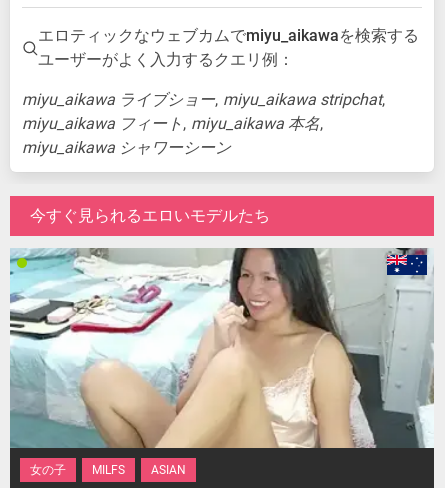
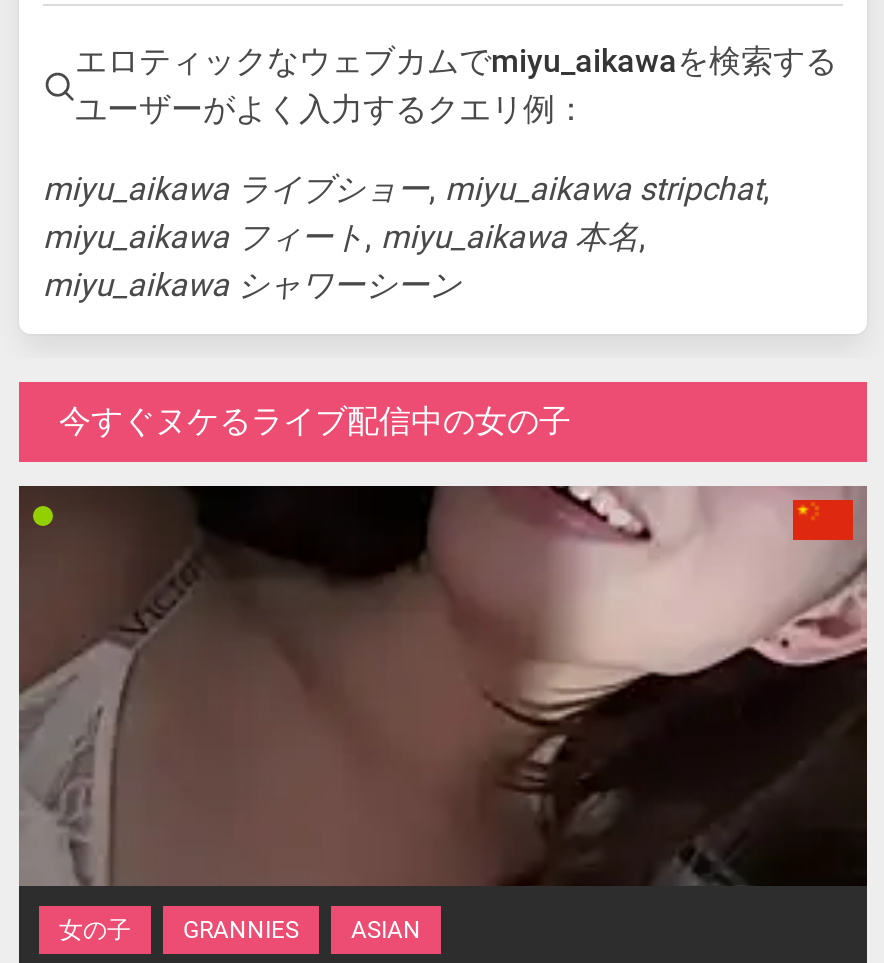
[30,205,270,224] 今すぐ見られるエロいモデルたち -> [59,401,571,439] 今すぐヌケるライブ配信中の女の子
[9,247,435,476] [image] | MILFS -> [17,484,869,943] [image] | GRANNIES

